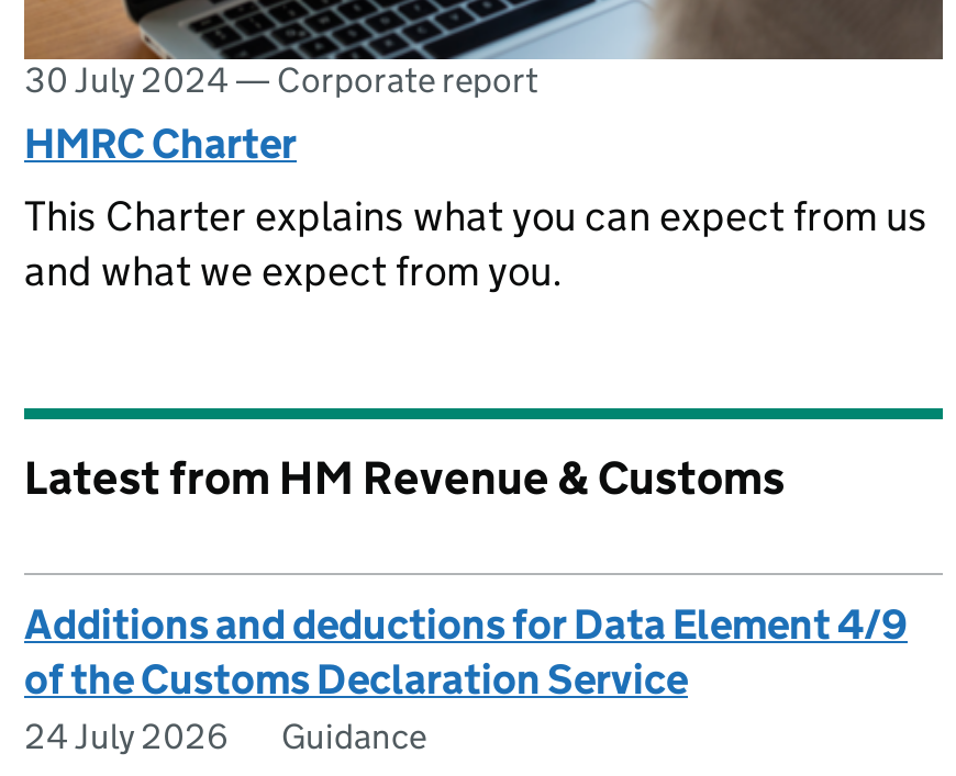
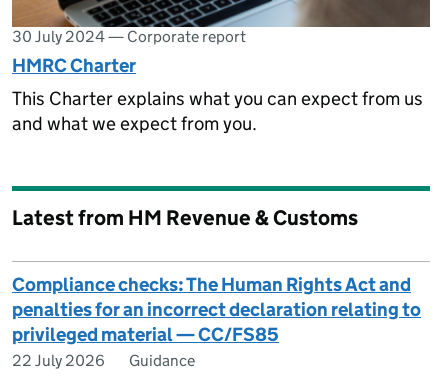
[24,599,908,757] Additions and deductions for Data Element 4/9 | of the Customs Declaration Service | 24 July 2026 -> [12,273,421,370] Compliance checks: The Human Rights Act and | penalties for an incorrect declaration relating to | privileged material — CC/FS85 | 22 July 2026

